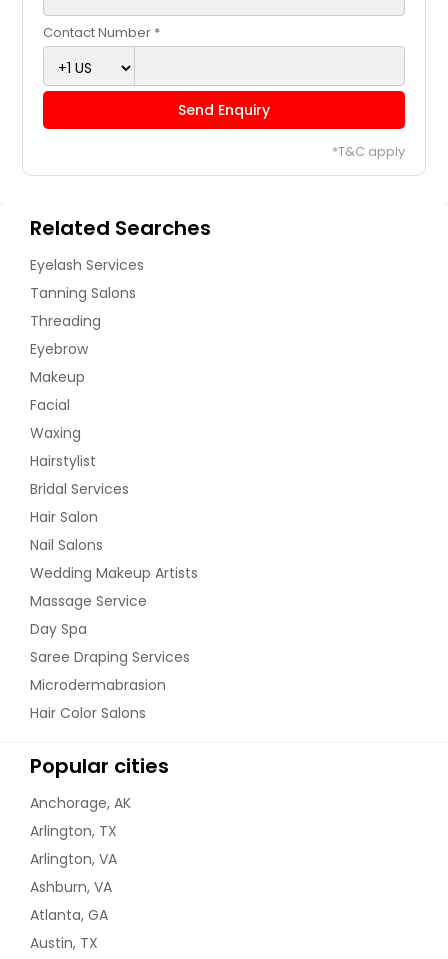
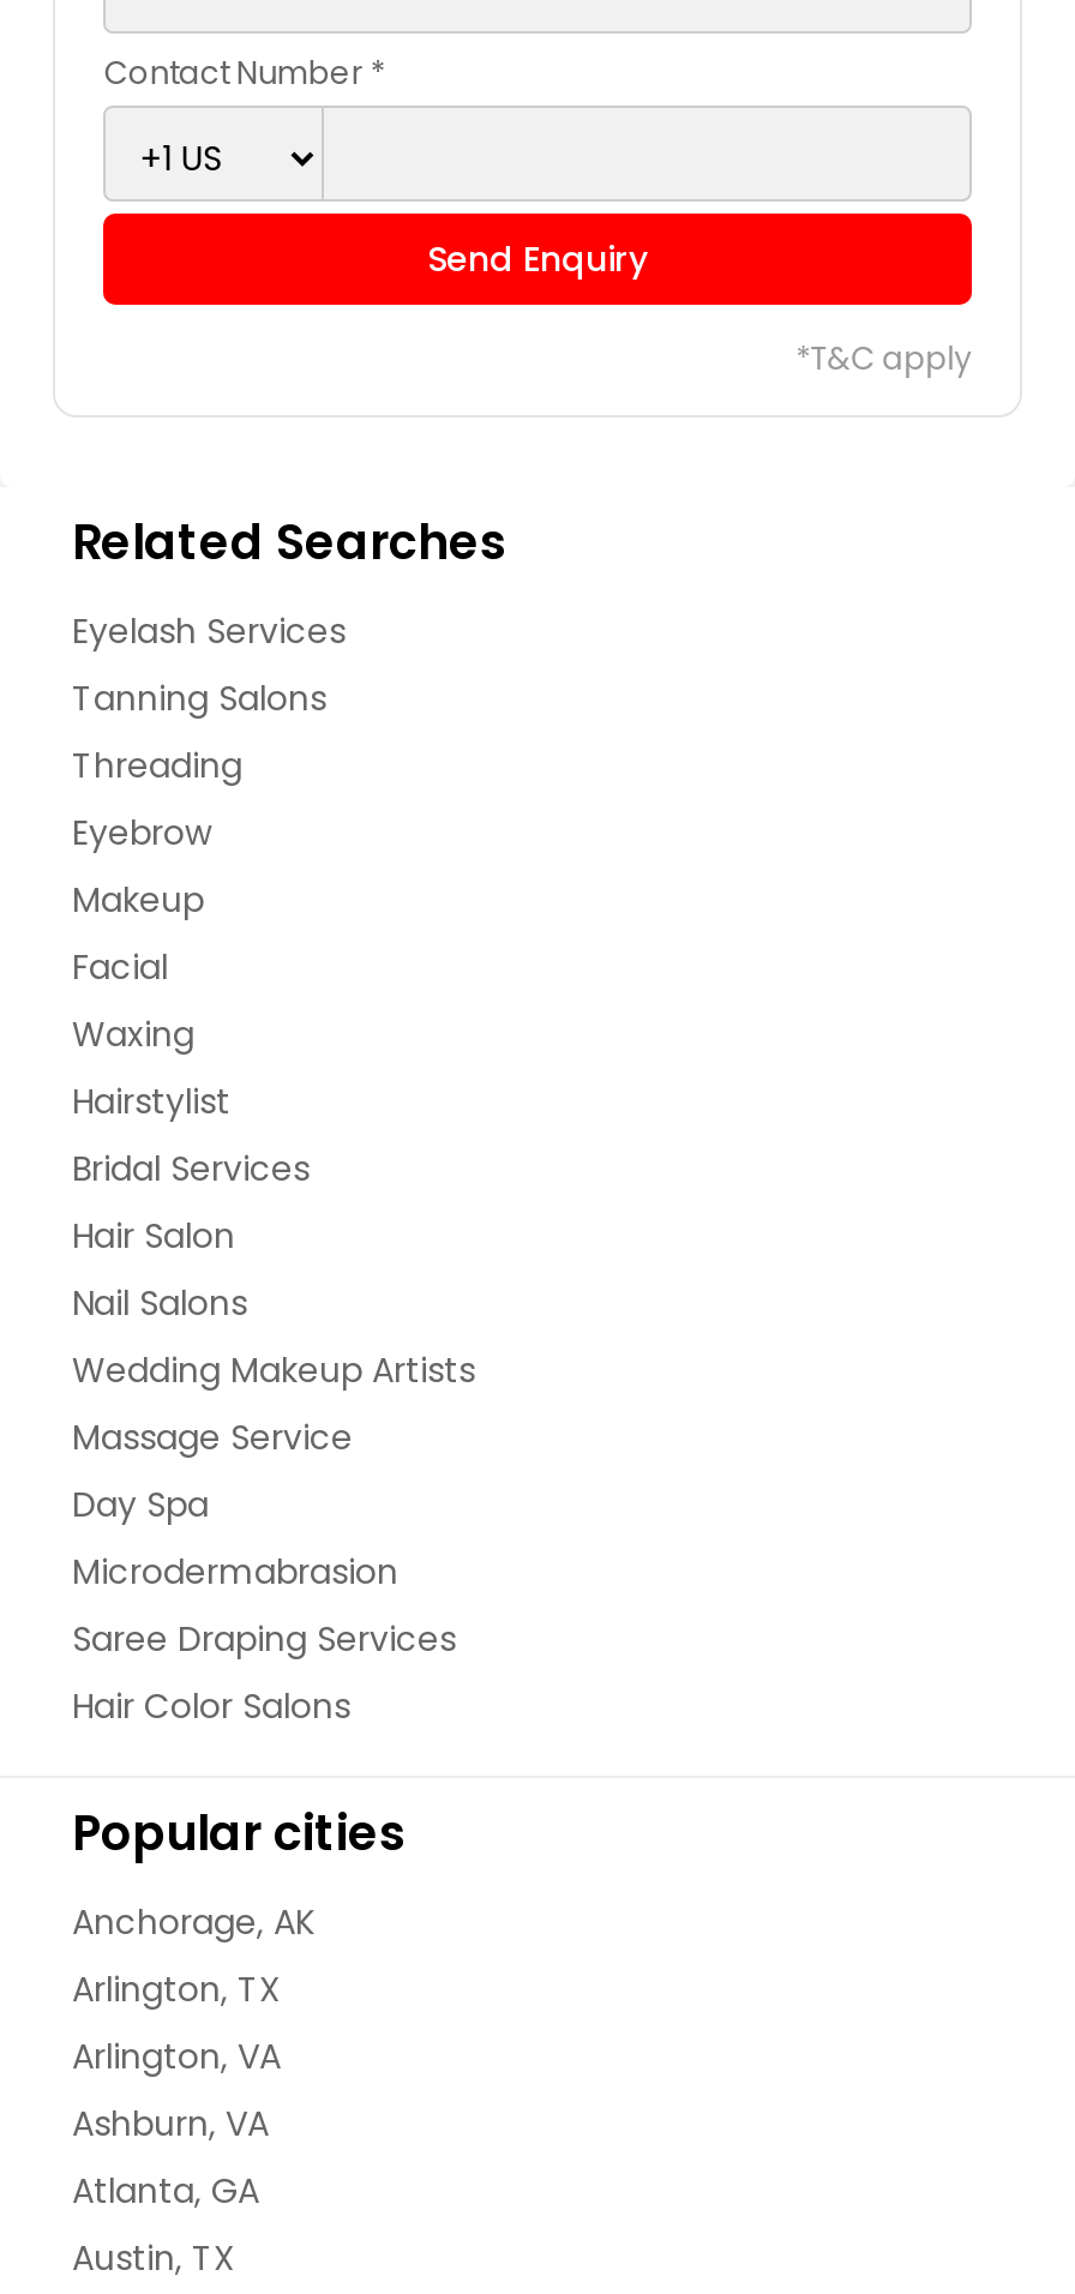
moved [30,647,190,667] -> [72,1616,456,1664]: Saree Draping Services
moved [30,675,166,695] -> [72,1549,398,1597]: Microdermabrasion

